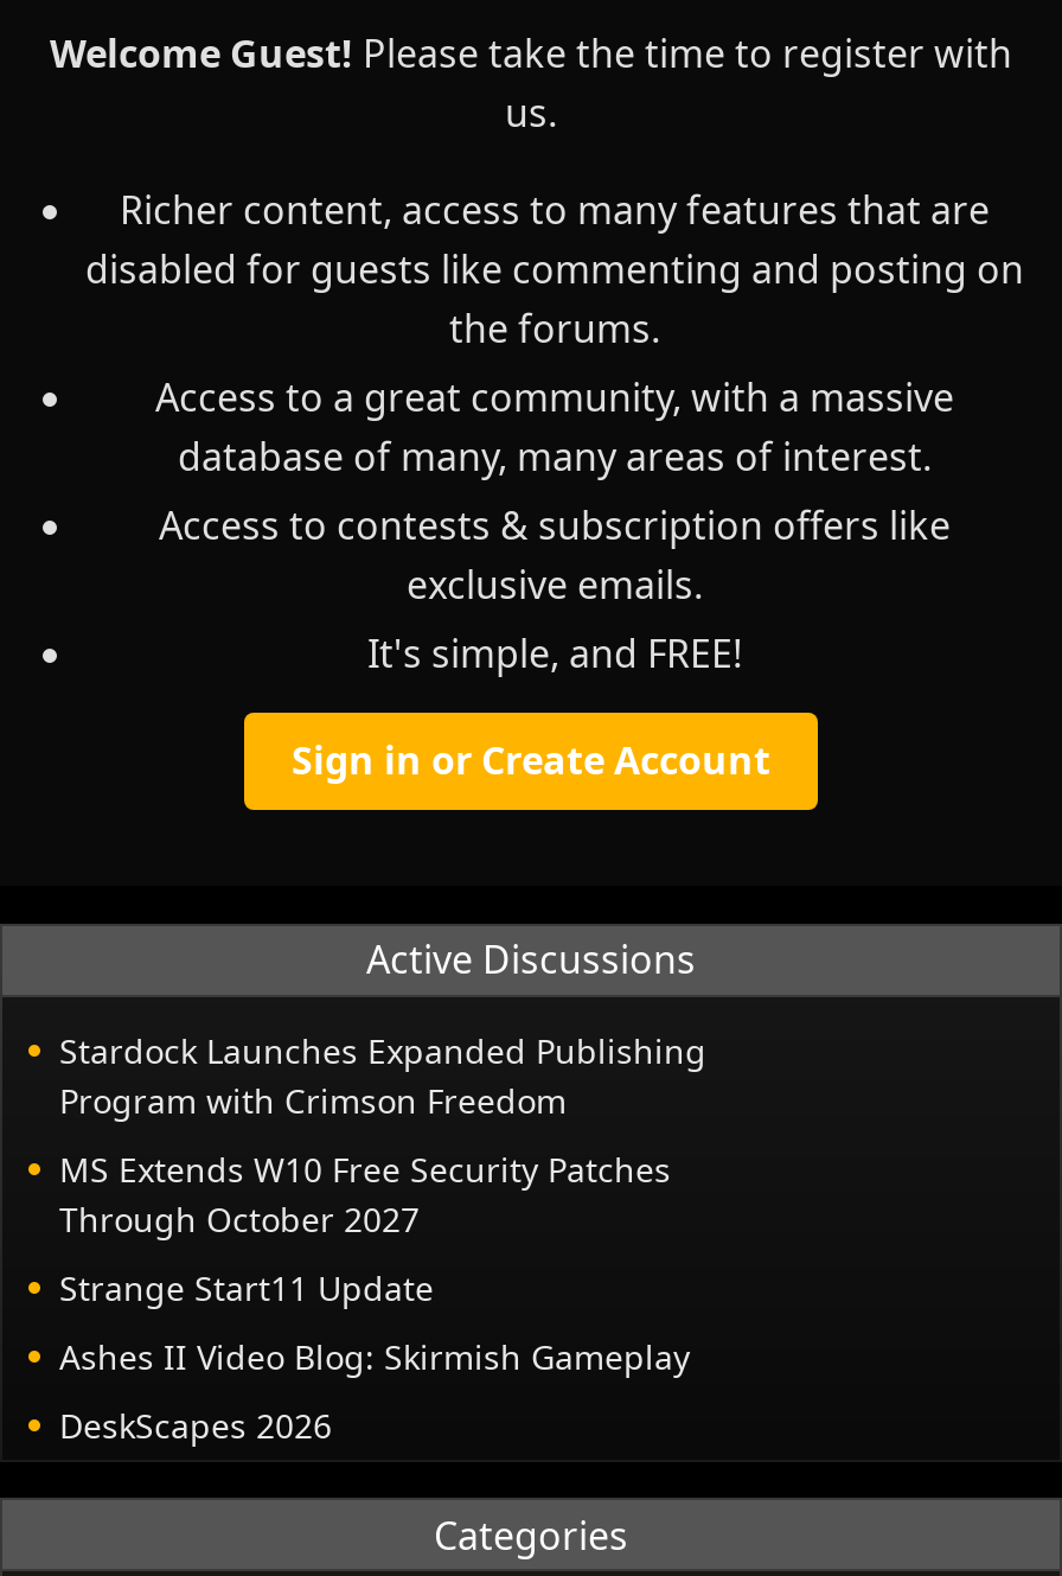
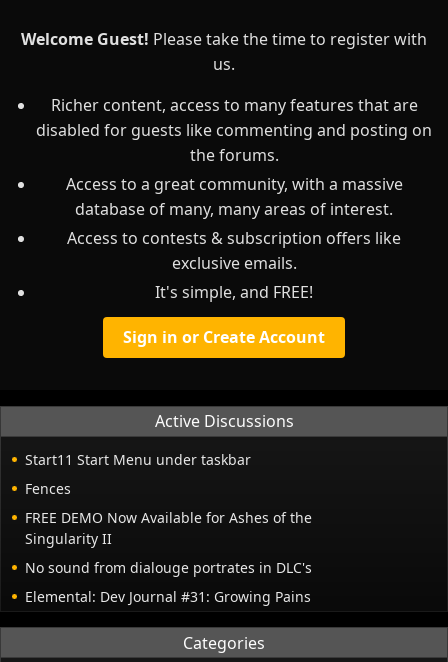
[59,1028,706,1123] Stardock Launches Expanded Publishing | Program with Crimson Freedom -> [25,450,251,469] Start11 Start Menu under taskbar
[59,1147,671,1242] MS Extends W10 Free Security Patches | Through October 2027 -> [25,479,71,498] Fences
[59,1265,434,1310] Strange Start11 Update -> [25,508,312,548] FREE DEMO Now Available for Ashes of the | Singularity II
[59,1334,690,1379] Ashes II Video Blog: Skirmish Gameplay -> [25,558,312,577] No sound from dialouge portrates in DLC's
[59,1403,332,1448] DeskScapes 2026 -> [25,587,311,606] Elemental: Dev Journal #31: Growing Pains

